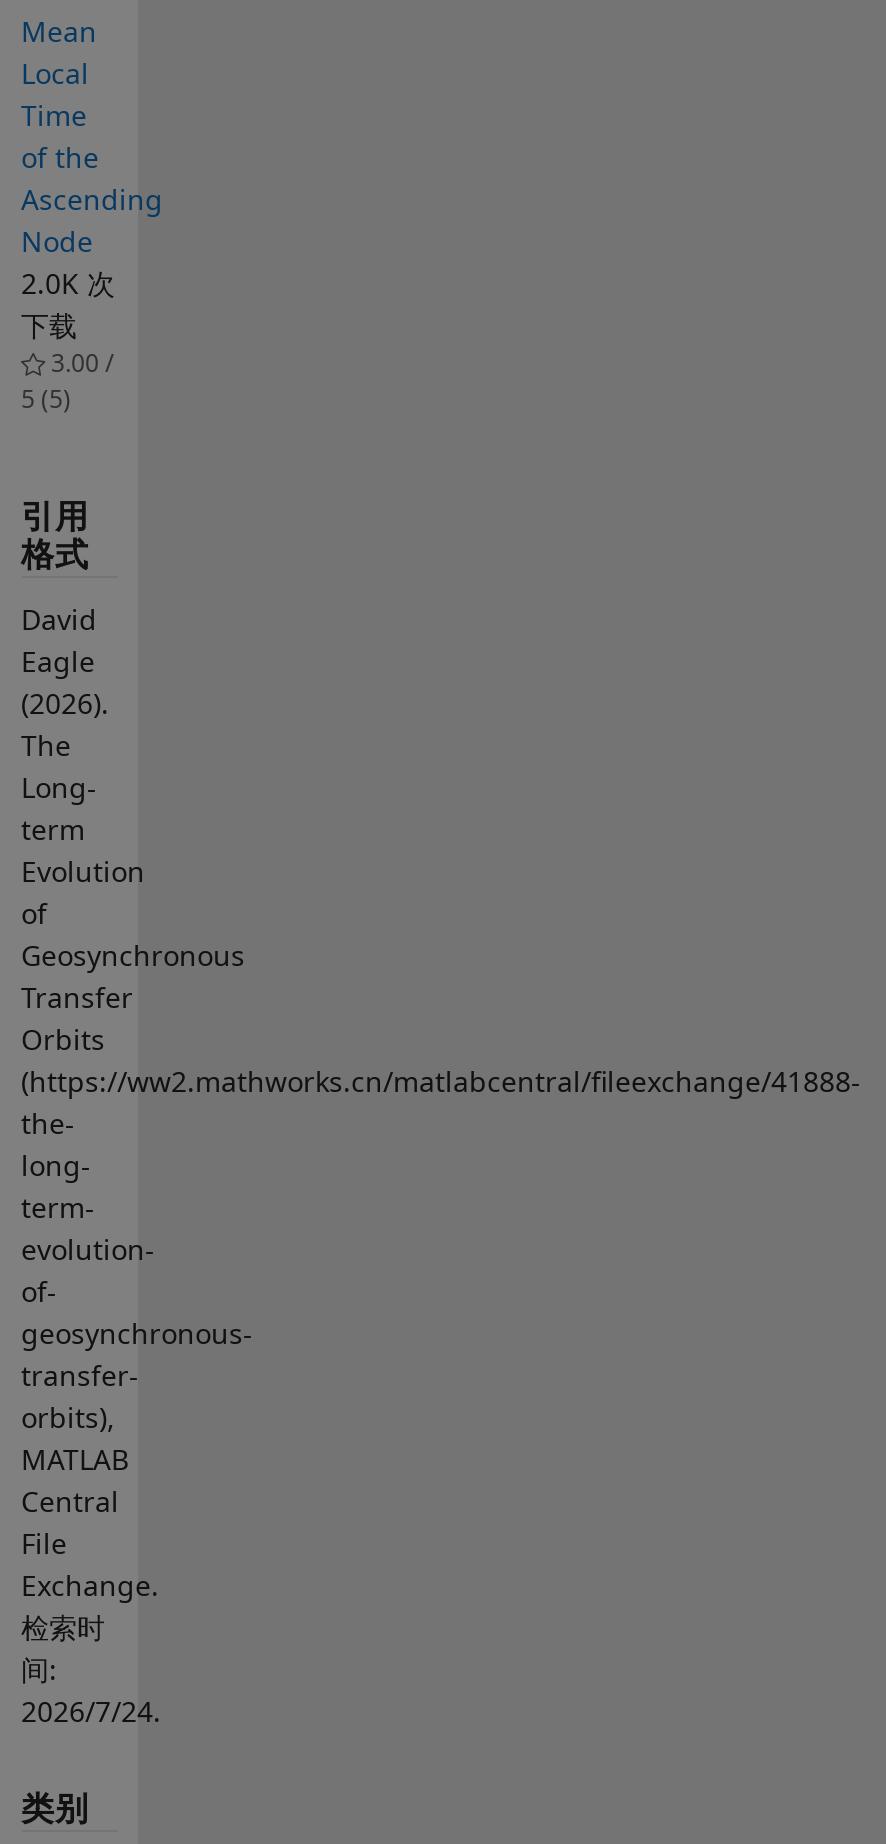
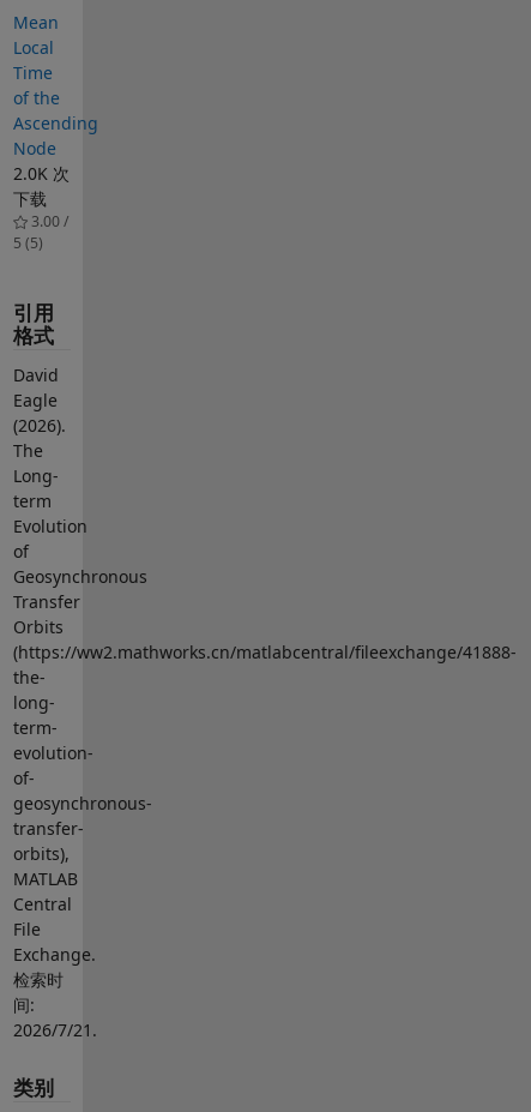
[21,1693,161,1731] 2026/7/24. -> [13,1019,96,1042] 2026/7/21.

